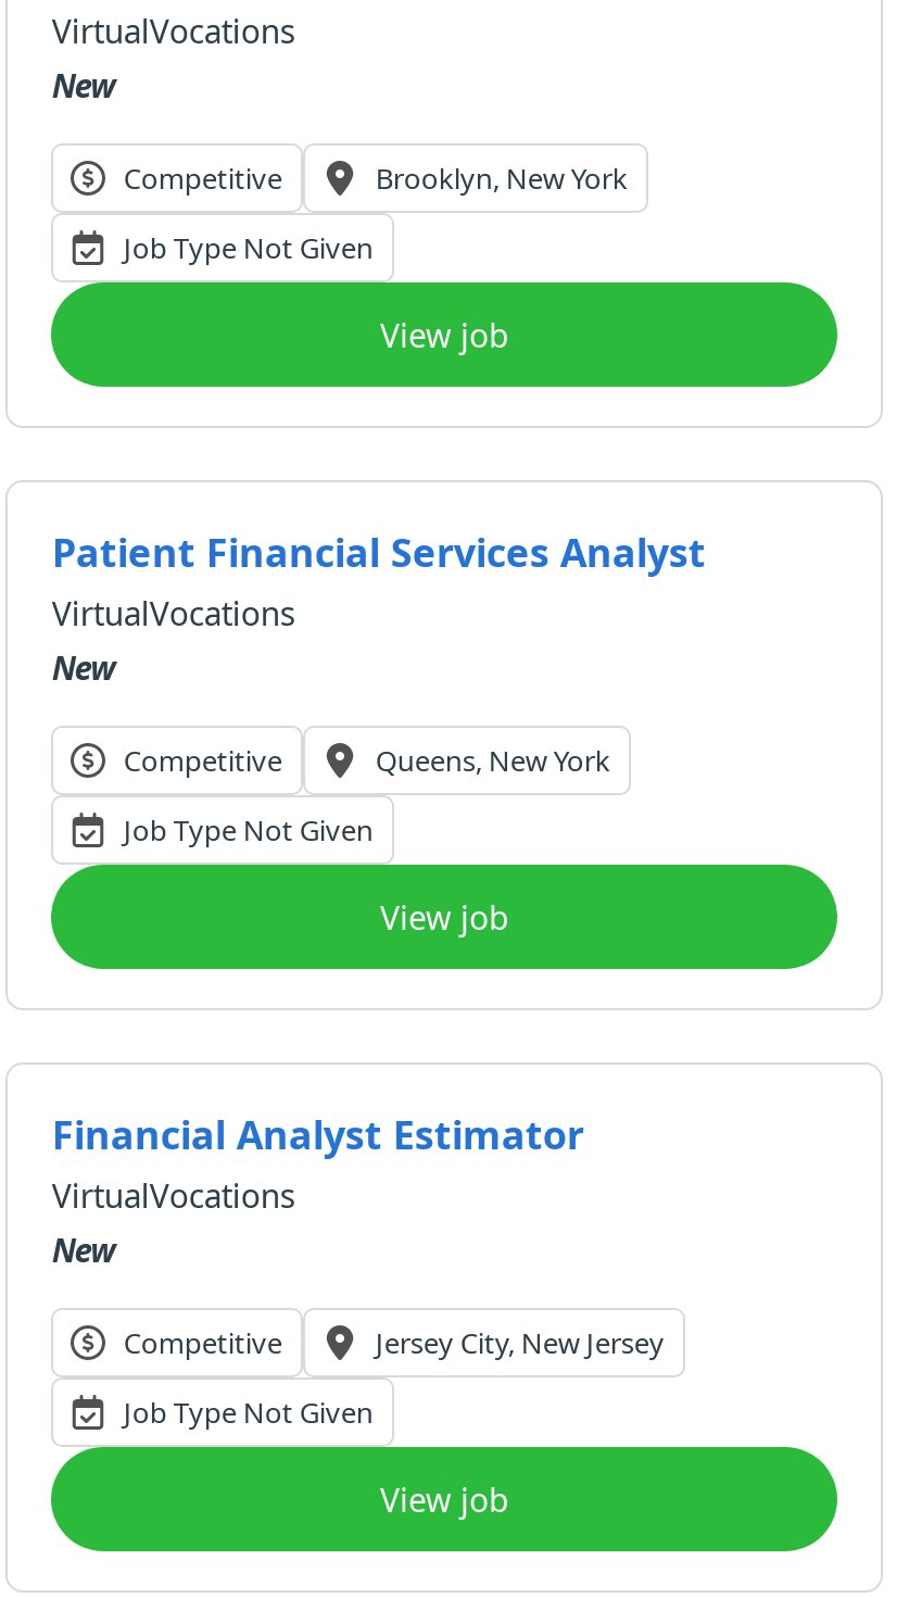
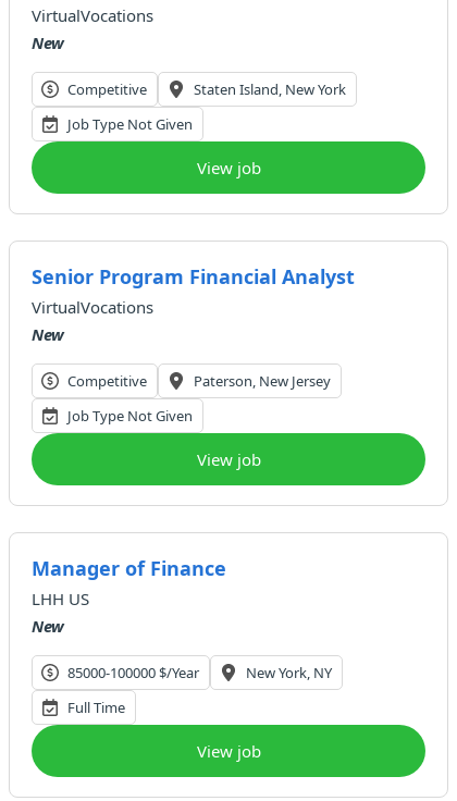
[376,158,627,197] Brooklyn, New York -> [194,79,346,99] Staten Island, New York
[52,526,706,578] Patient Financial Services Analyst -> [32,263,355,290] Senior Program Financial Analyst
[376,740,610,779] Queens, New York -> [194,371,331,390] Paterson, New Jersey
[52,1108,584,1217] Financial Analyst Estimator | VirtualVocations -> [32,555,227,610] Manager of Finance | LHH US
[124,1322,664,1361] Competitive | Jersey City, New Jersey -> [68,662,332,682] 85000-100000 $/year | New York, NY
[124,1392,373,1431] Job Type Not Given -> [68,697,126,717] Full Time

